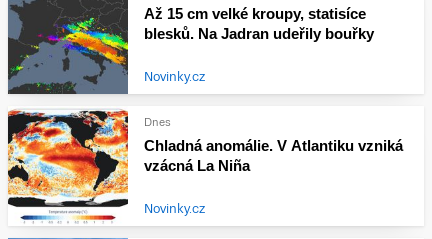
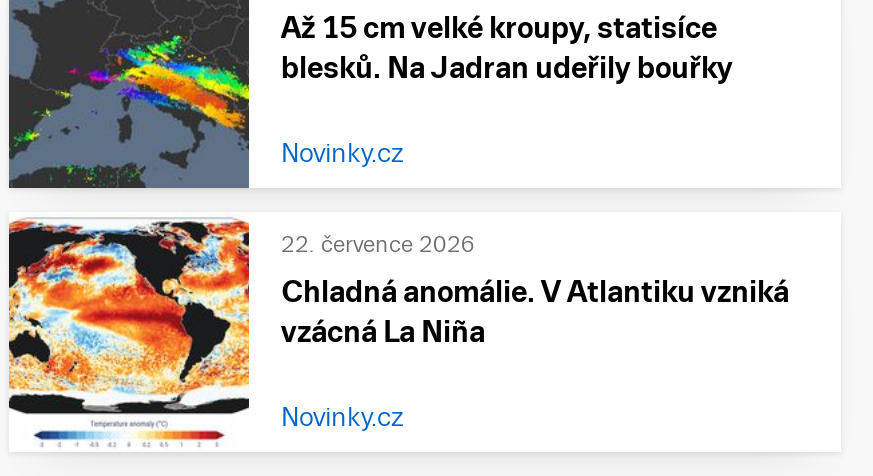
[144,116,171,128] Dnes -> [281,232,475,256] 22. července 2026

